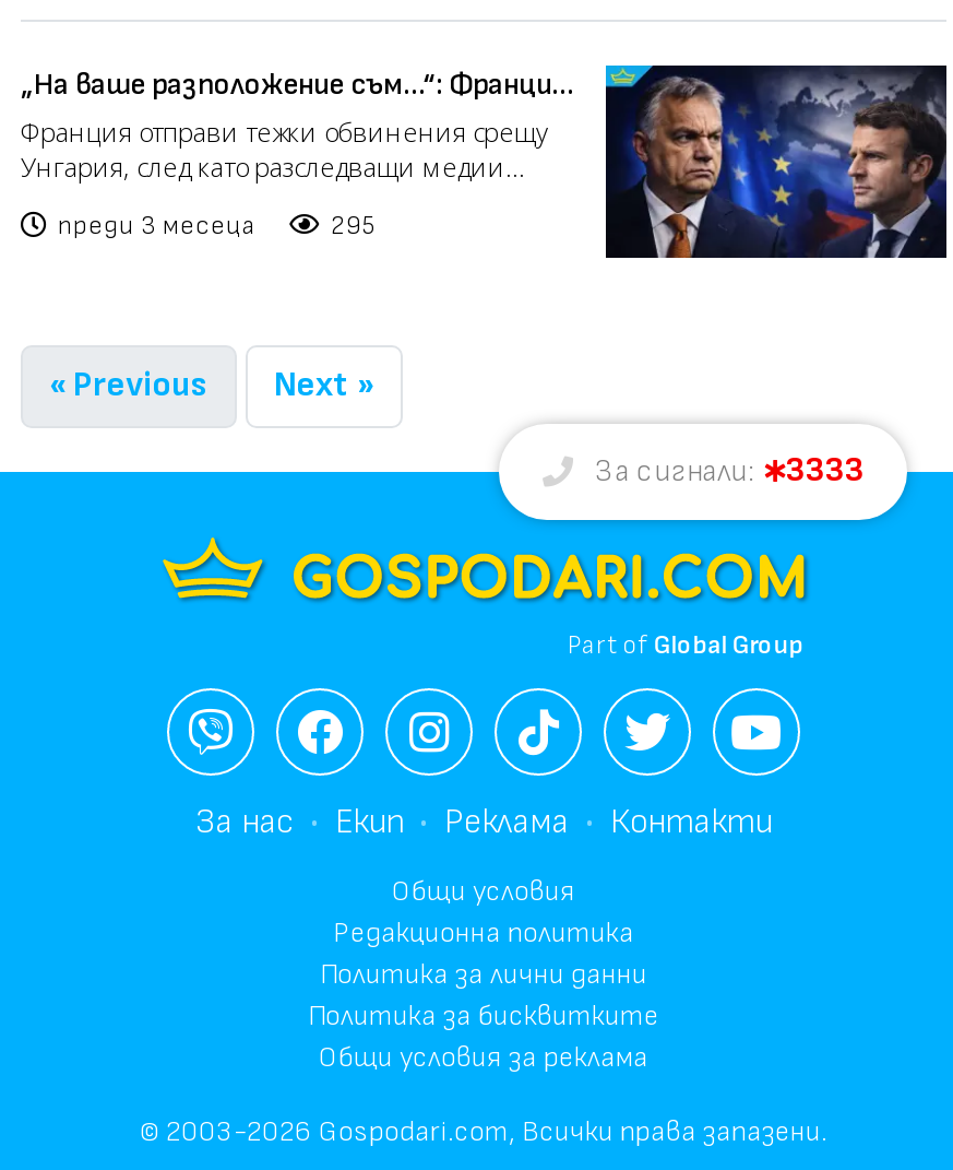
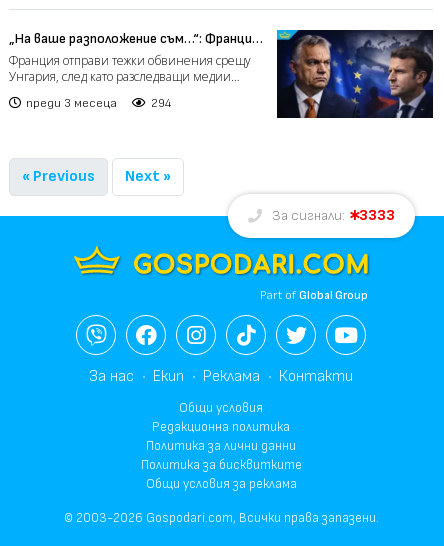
[331,210,377,243] 295 -> [151,96,171,111] 294

